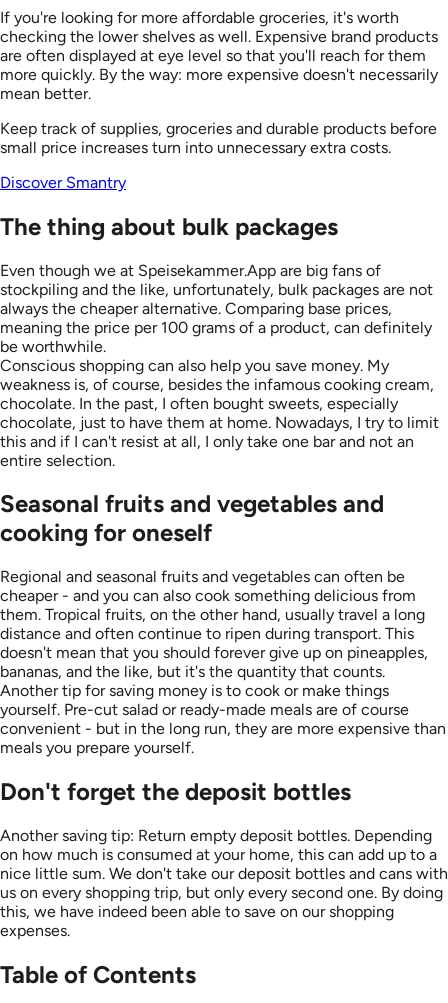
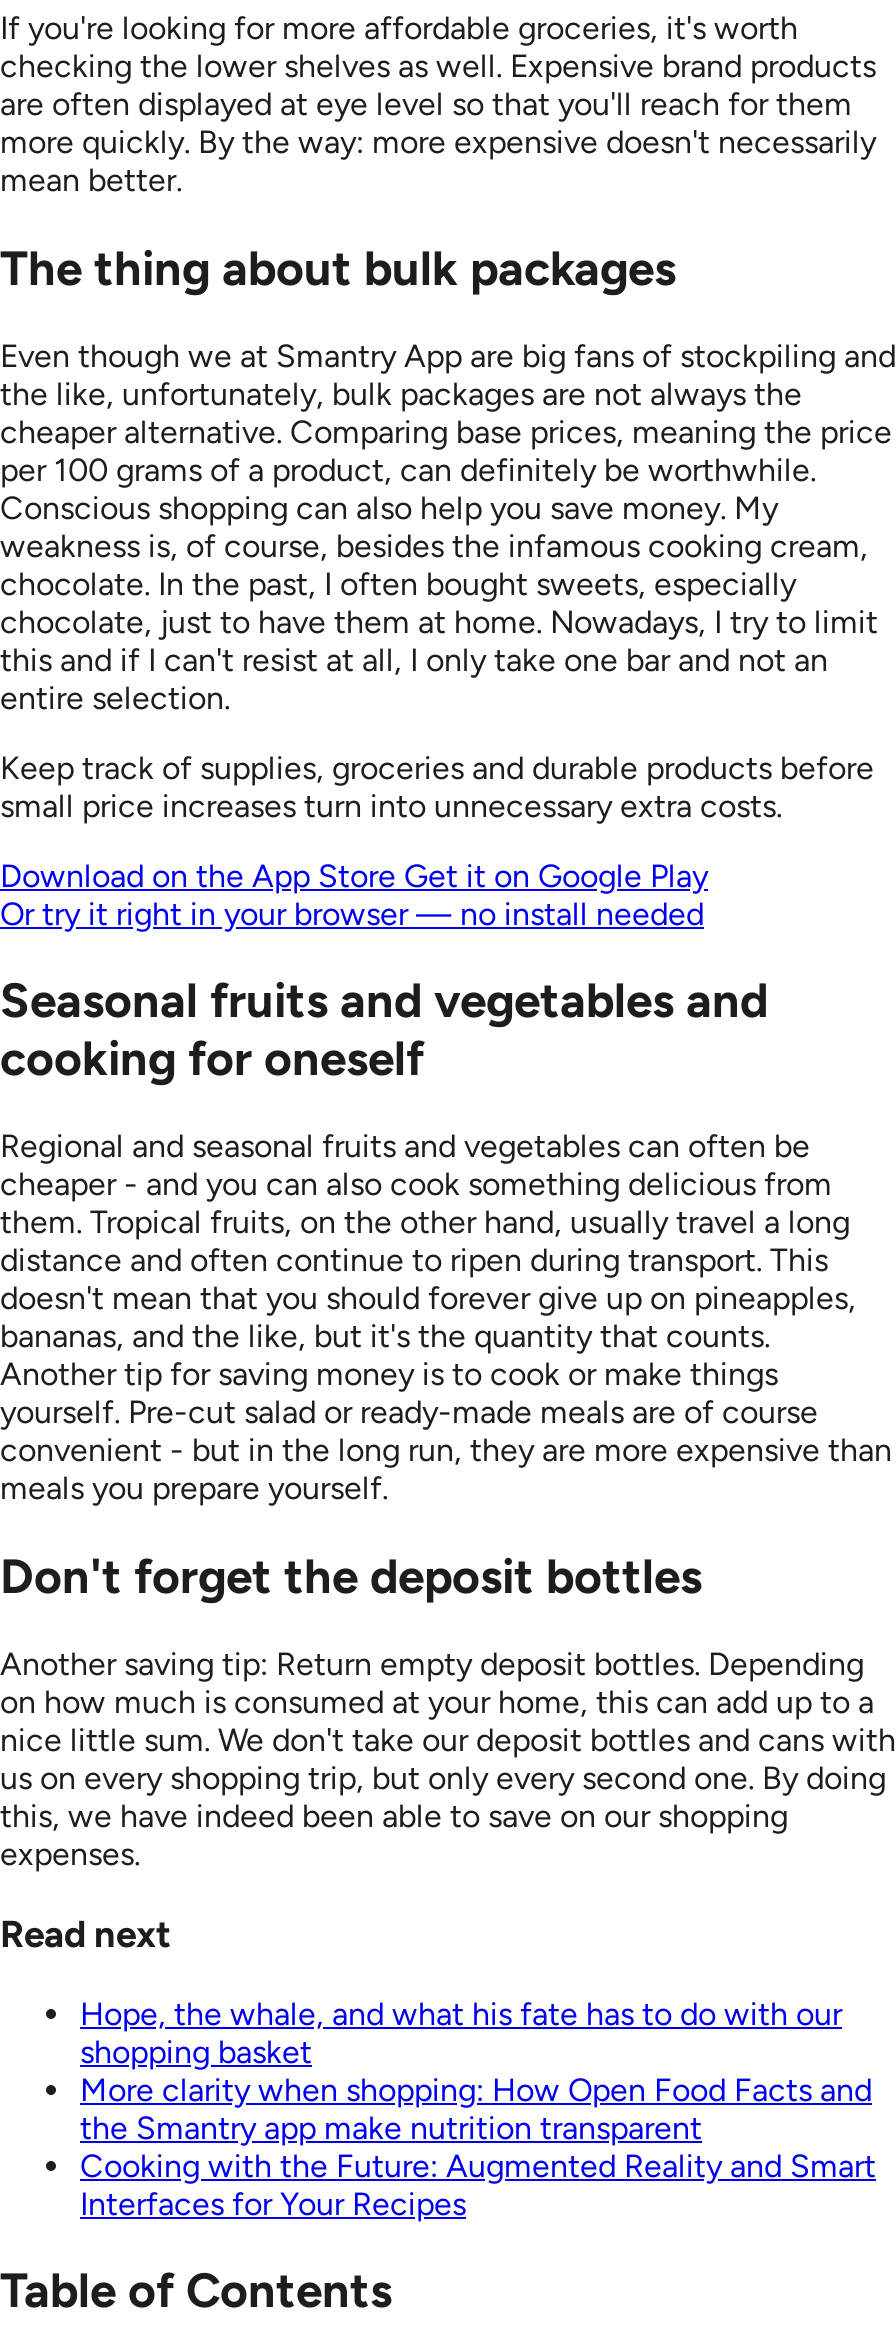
moved [0,119,437,157] -> [0,748,874,824]: Keep track of supplies, groceries and durable products before | small price increases turn into unnecessary extra costs.
[0,173,126,192] Discover Smantry -> none
moved [0,212,338,241] -> [0,238,676,296]: The thing about bulk packages
[0,260,433,355] Even though we at Speisekammer.App are big fans of | stockpiling and the like, unfortunately, bulk packages are not | always the cheaper alternative. Comparing base prices, | meaning the price per 100 grams of a product, can definitely | be worthwhile. -> [0,336,896,488] Even though we at Smantry App are big fans of stockpiling and | the like, unfortunately, bulk packages are not always the | cheaper alternative. Comparing base prices, meaning the price | per 100 grams of a product, can definitely be worthwhile.
moved [0,355,439,469] -> [0,488,878,716]: Conscious shopping can also help you save money. My | weakness is, of course, besides the infamous cooking cream, | chocolate. In the past, I often bought sweets, especially | chocolate, just to have them at home. Nowadays, I try to limit | this and if I can't resist at all, I only take one bar and not an | entire selection.
none -> [0,856,708,932] Download on the App Store Get it on Google Play | Or try it right in your browser — no install needed
none -> [0,1911,876,2222] Read next | Hope, the whale, and what his fate has to do with our | shopping basket | More clarity when shopping: How Open Food Facts and | the Smantry app make nutrition transparent | Cooking with the Future: Augmented Reality and Smart | Interfaces for Your Recipes

